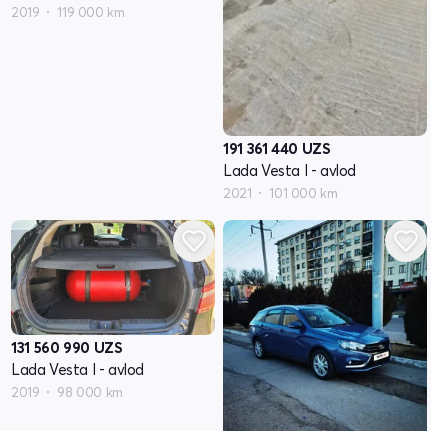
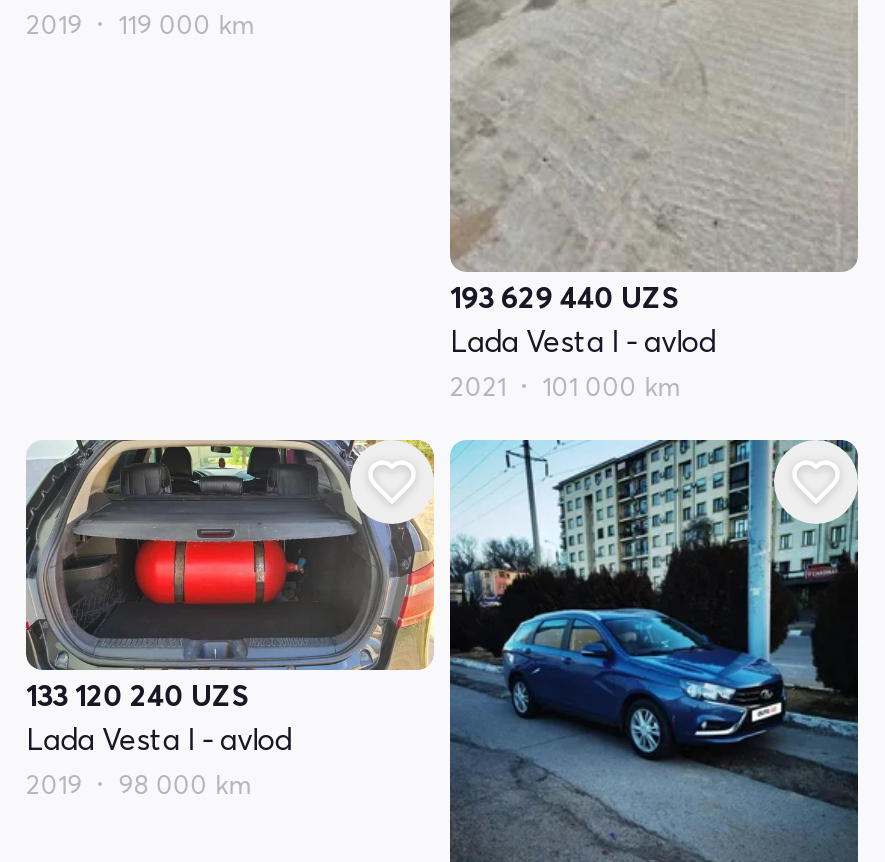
[223,139,330,158] 191 361 440 UZS -> [450,278,679,316] 193 629 440 UZS
[11,338,122,357] 131 560 990 UZS -> [26,676,249,714] 133 120 240 UZS

